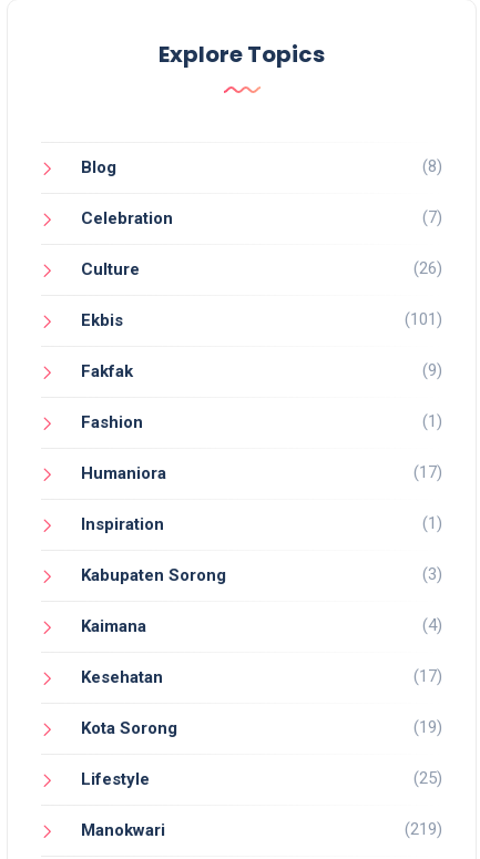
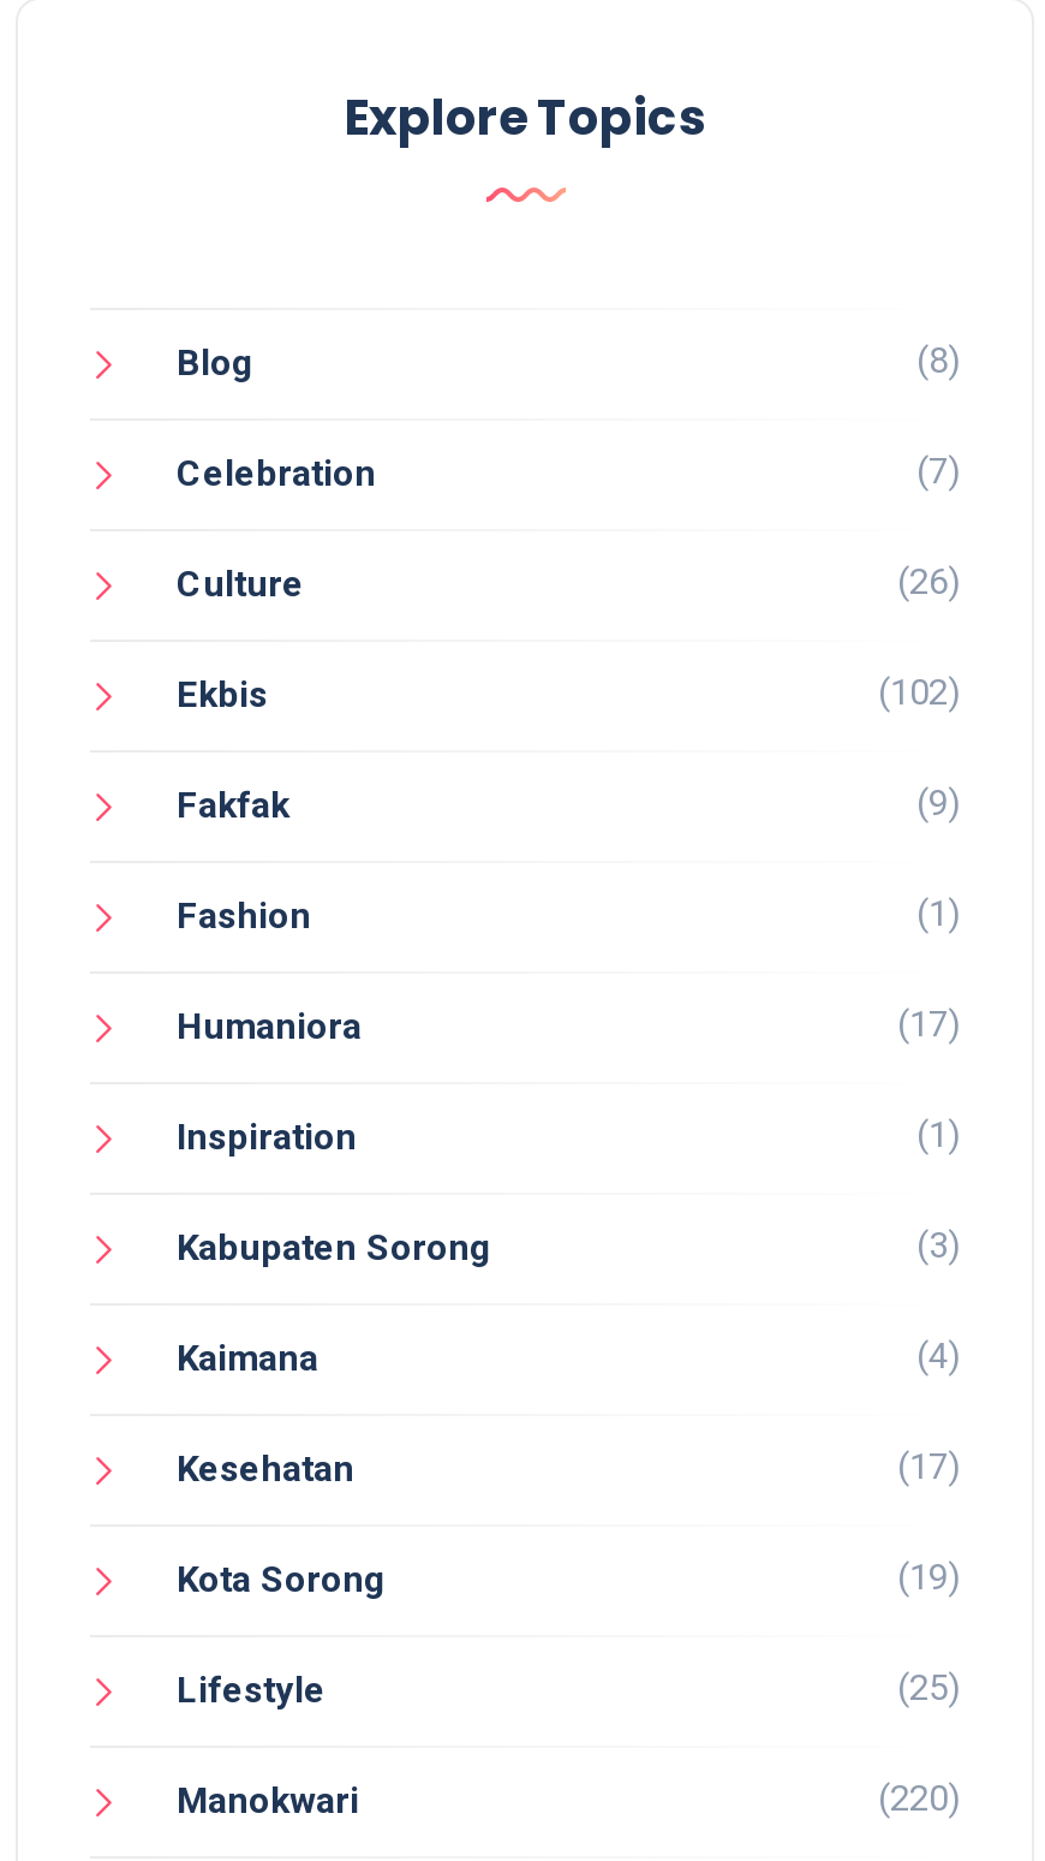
[405,309,442,329] (101) -> [878,671,960,714] (102)
[405,819,442,839] (219) -> [878,1777,960,1820] (220)

